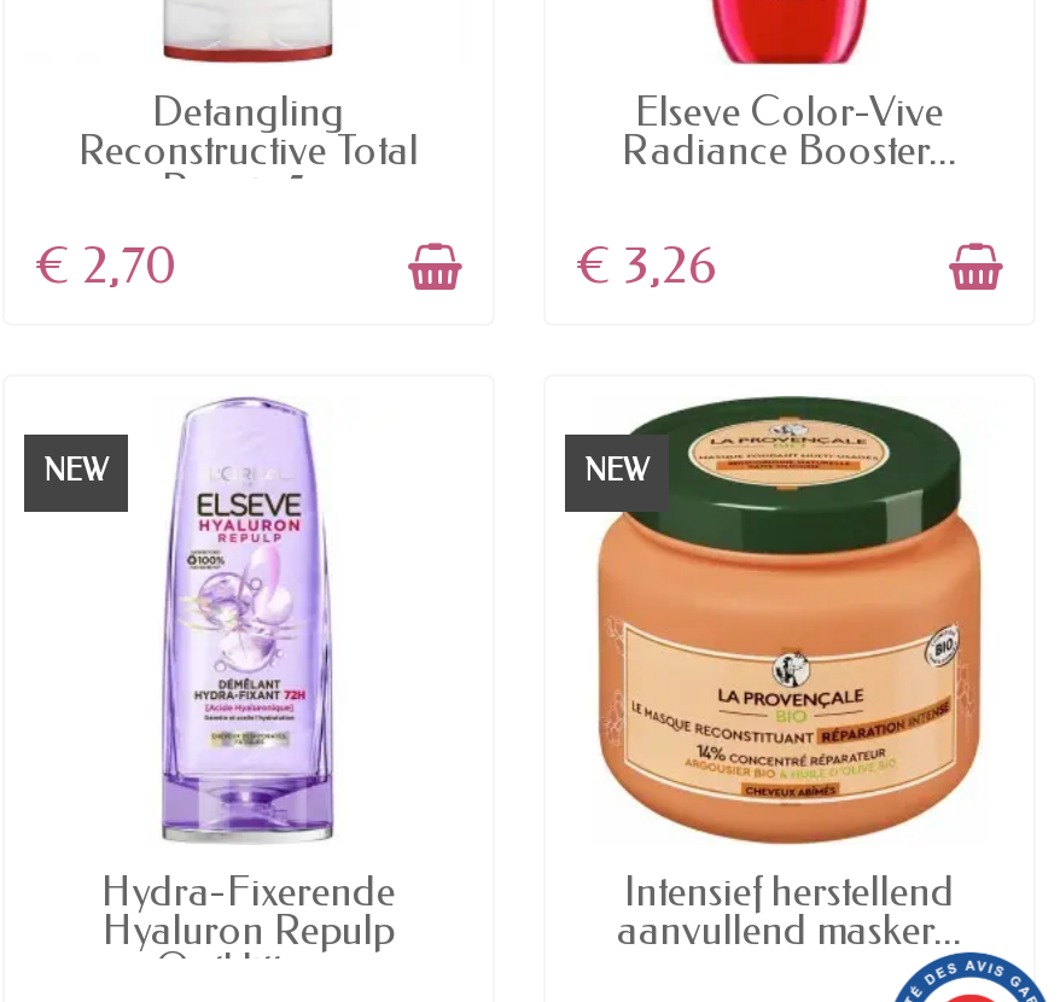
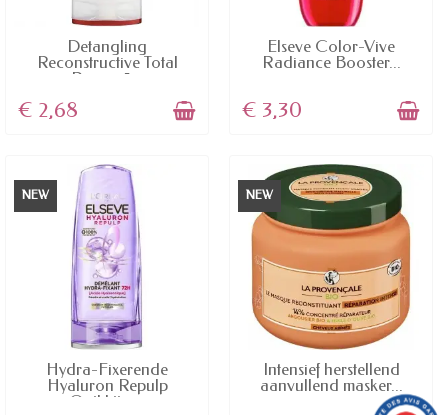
[34,234,176,297] € 2,70 -> [18,97,78,123] € 2,68
[575,234,717,297] € 3,26 -> [242,97,302,123] € 3,30

